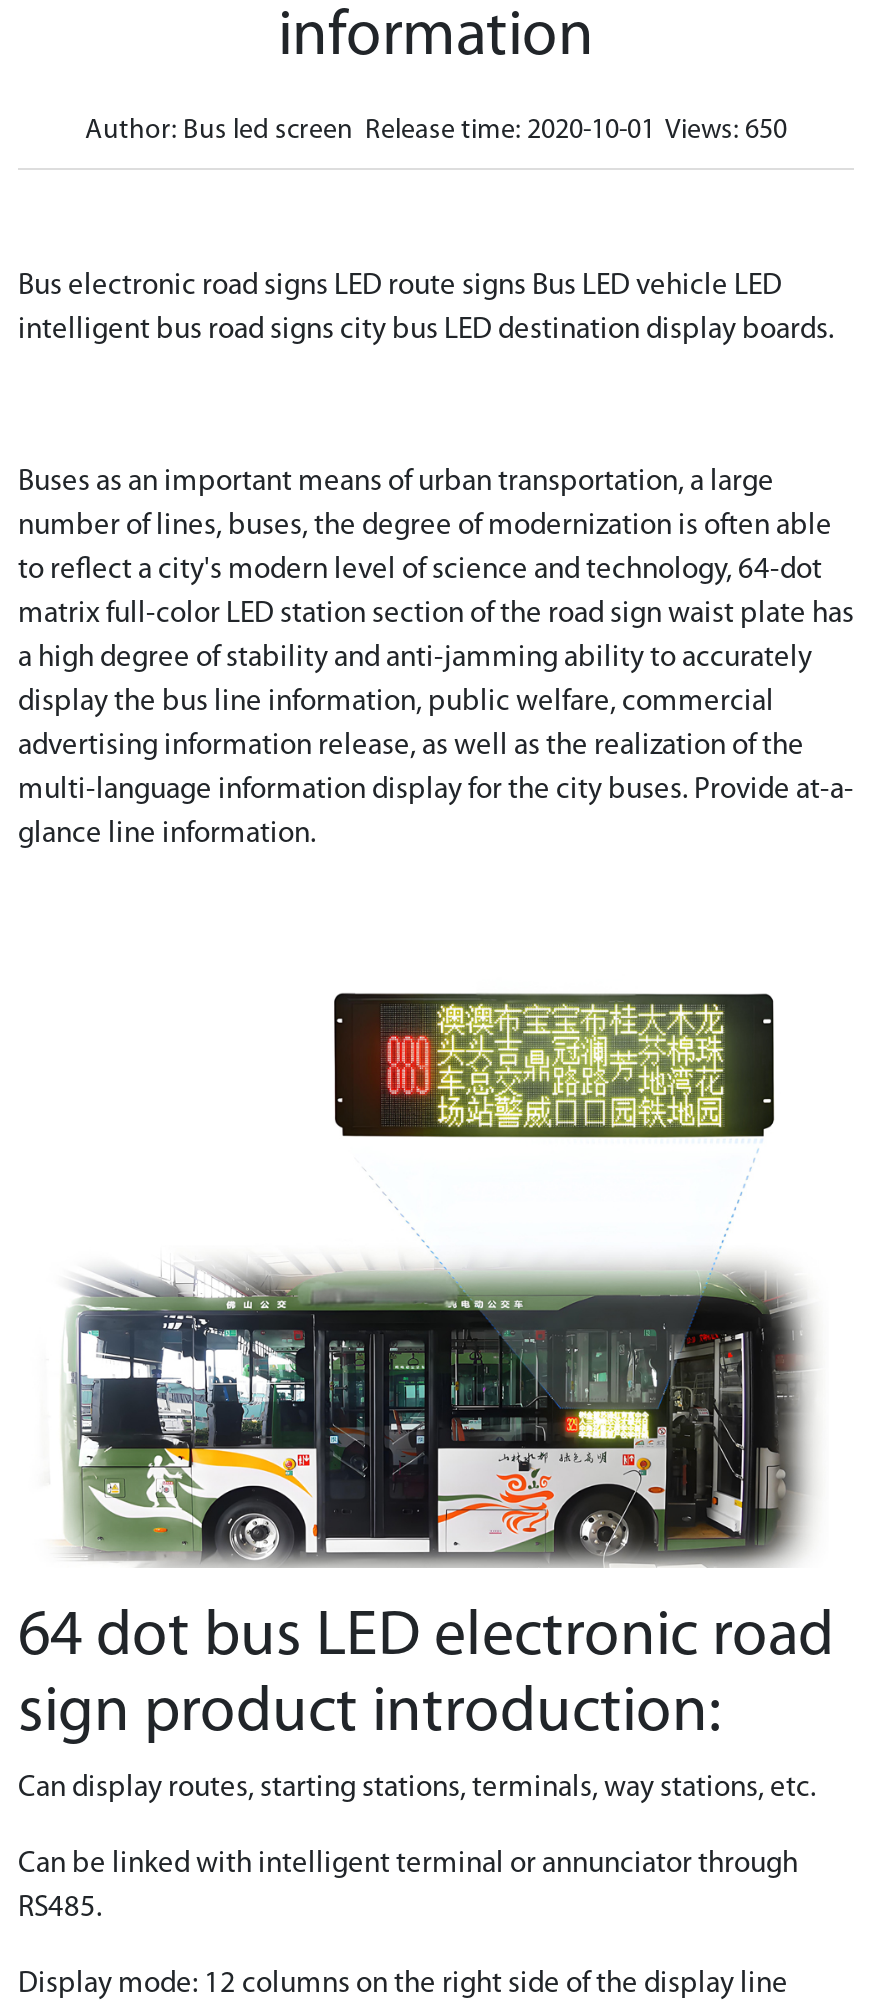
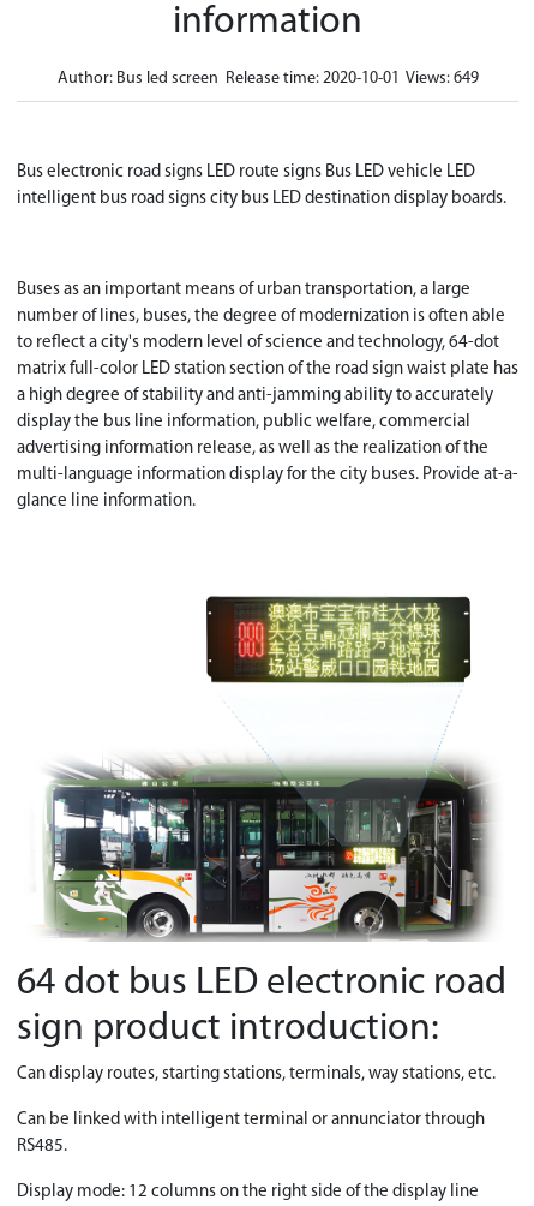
[85,116,787,146] Author: Bus led screen Release time: 2020-10-01 Views: 650 -> [57,70,478,88] Author: Bus led screen Release time: 2020-10-01 Views: 649

